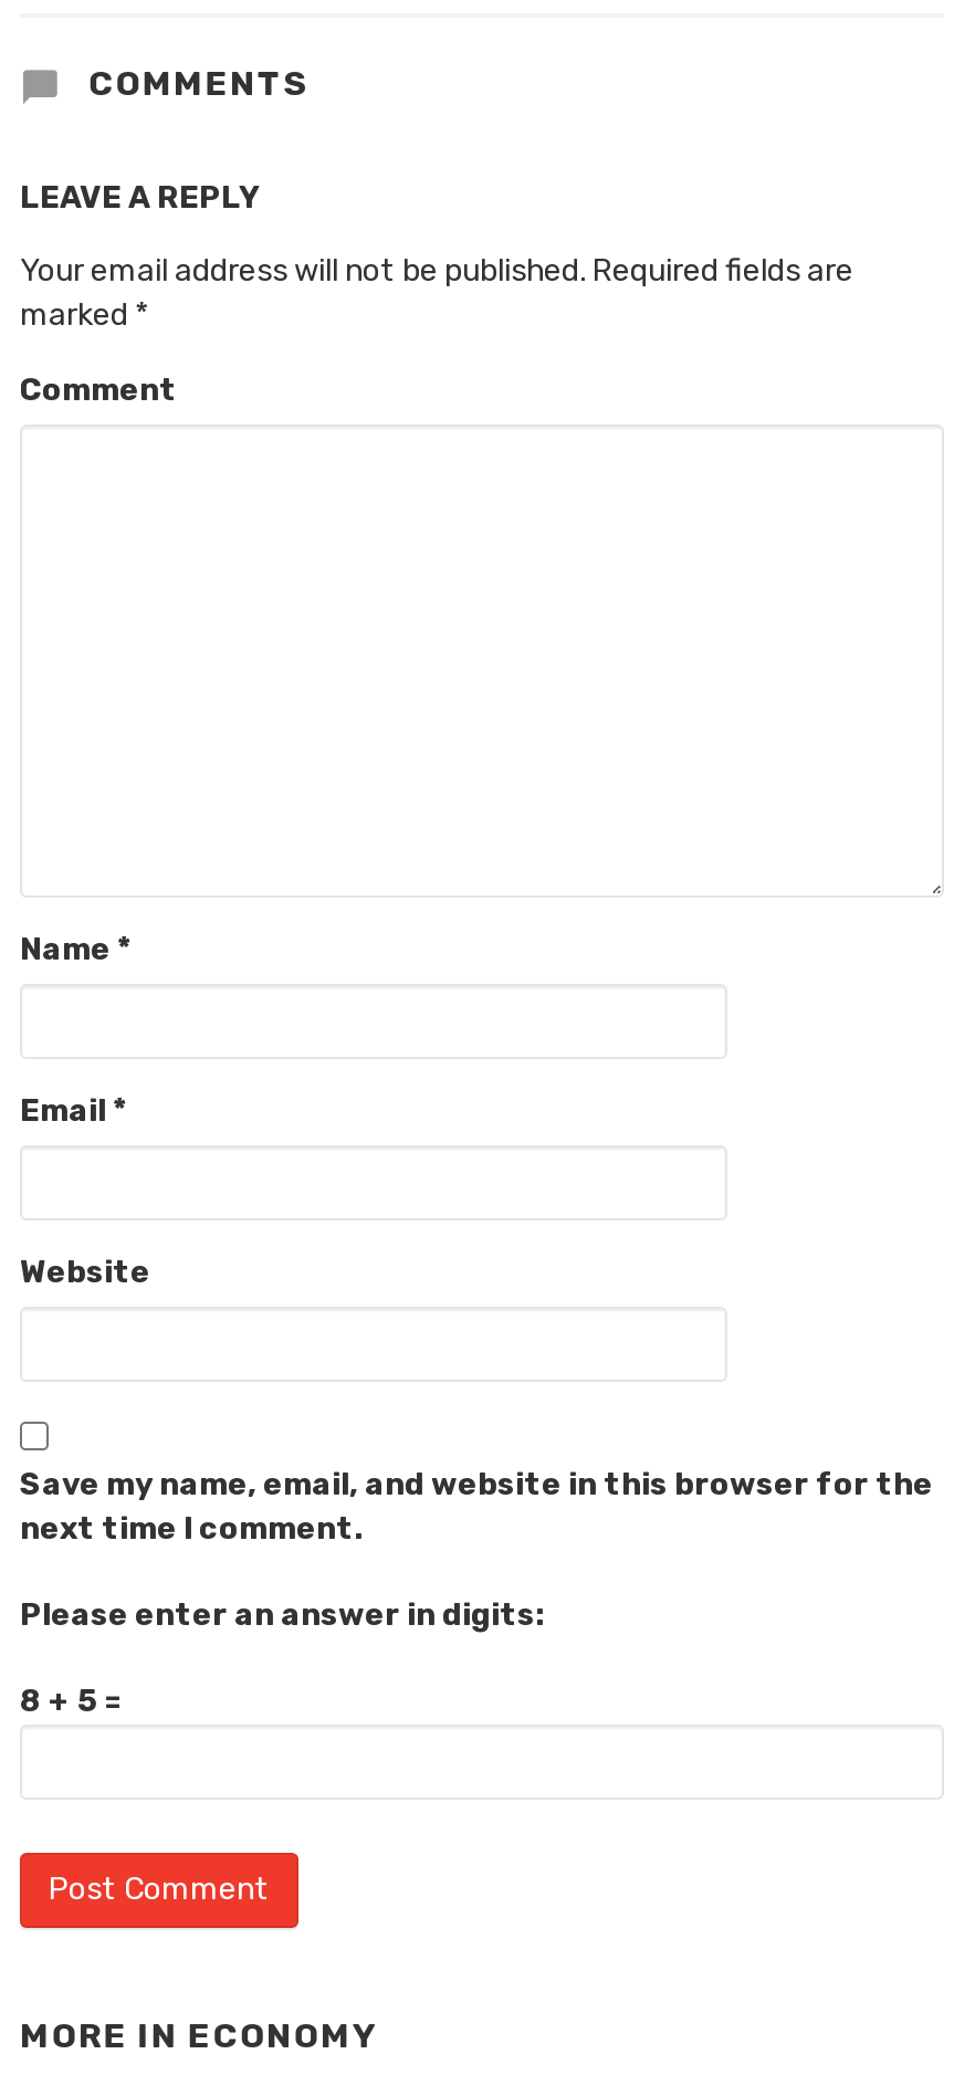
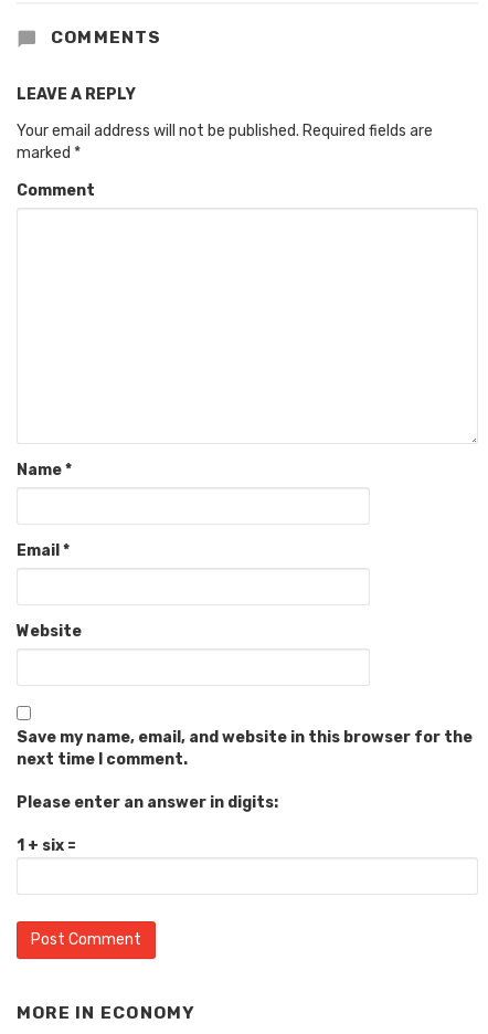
[20,1683,122,1721] 8 + 5 = -> [17,837,76,855] 1 + six =

